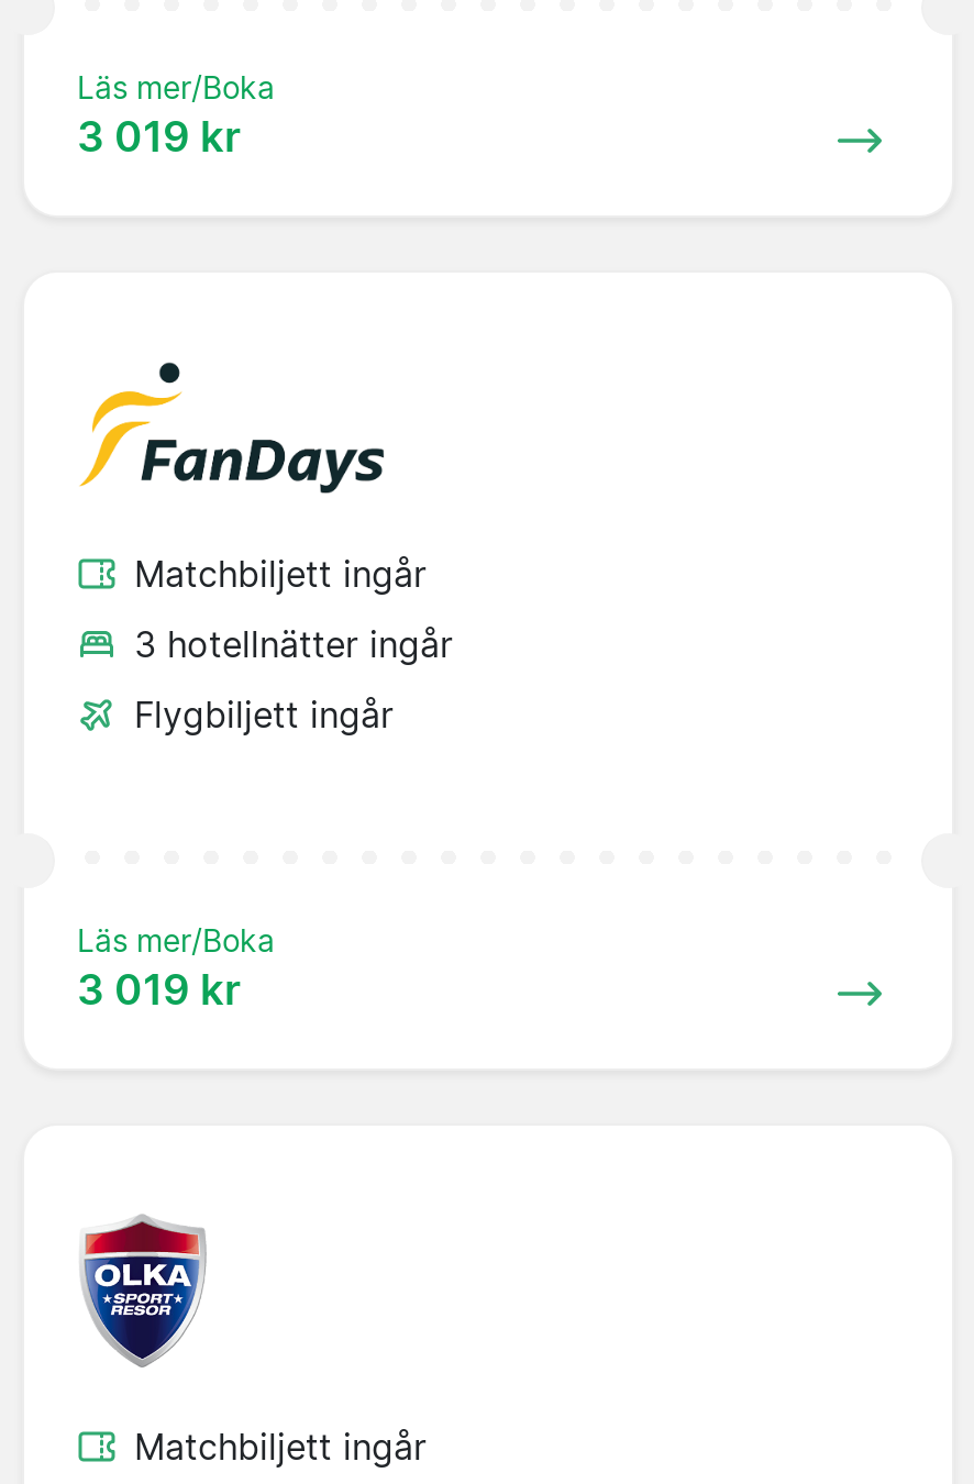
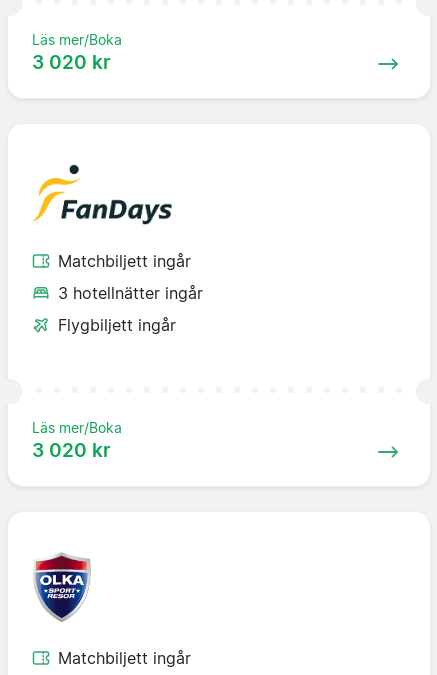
[77,111,242,163] 3 019 kr -> [32,50,111,74] 3 020 kr
[77,962,242,1015] 3 019 kr -> [32,437,111,461] 3 020 kr

